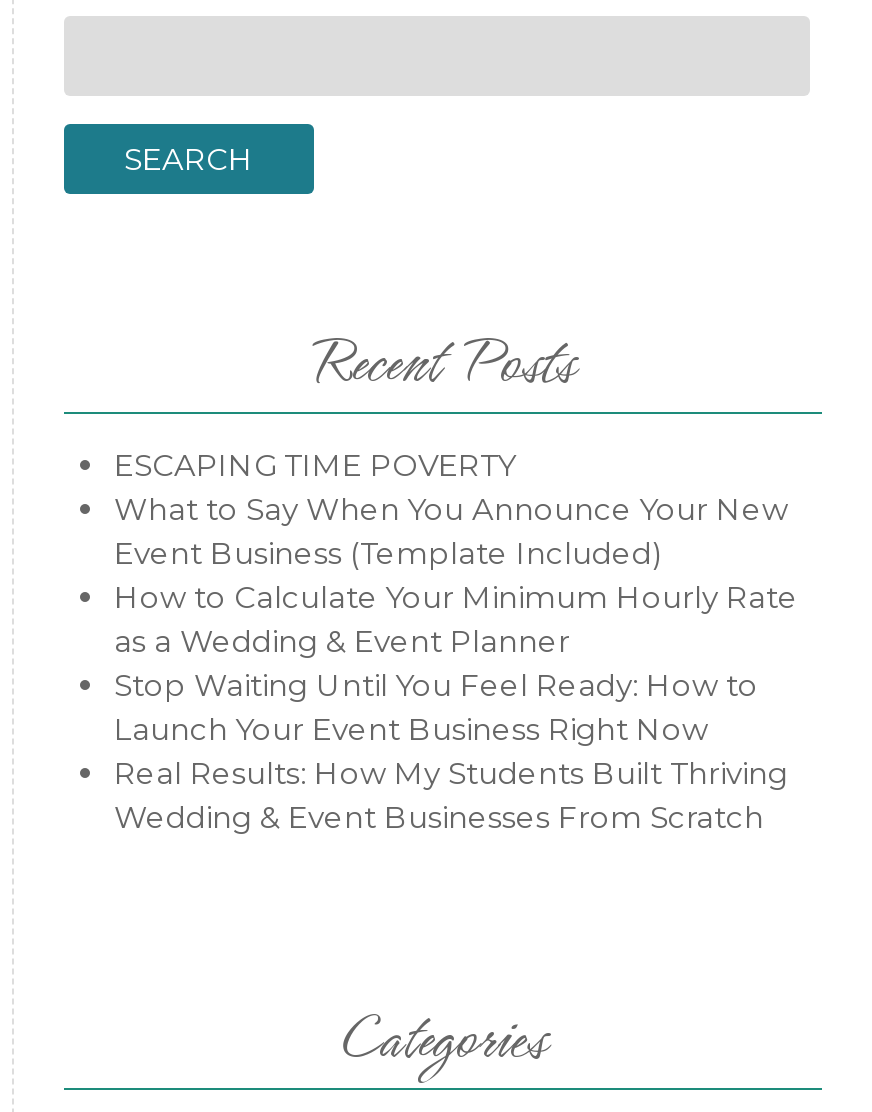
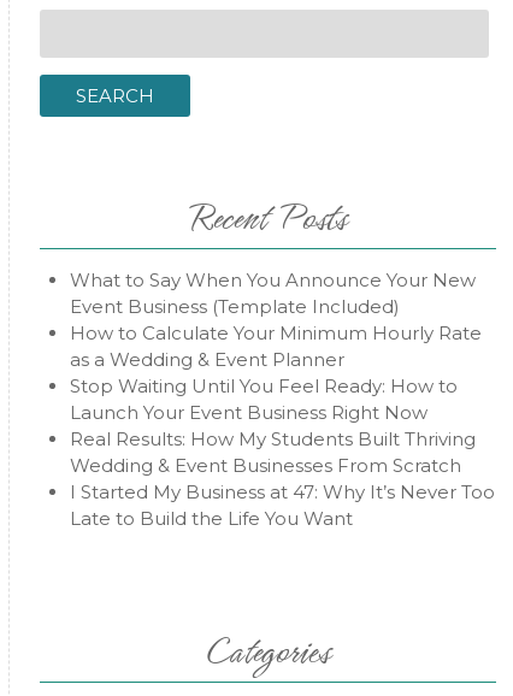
[114,445,516,483] ESCAPING TIME POVERTY -> none
moved [114,489,798,835] -> [70,268,482,476]: What to Say When You Announce Your New | Event Business (Template Included) | How to Calculate Your Minimum Hourly Rate | as a Wedding & Event Planner | Stop Waiting Until You Feel Ready: How to | Launch Your Event Business Right Now | Real Results: How My Students Built Thriving | Wedding & Event Businesses From Scratch
none -> [70,480,495,529] I Started My Business at 47: Why It’s Never Too | Late to Build the Life You Want

